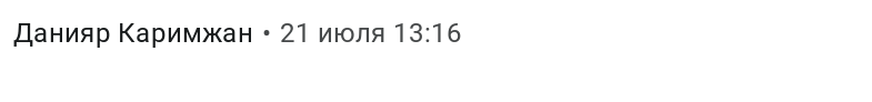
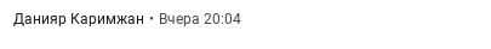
[13,18,462,49] Данияр Каримжан 21 июля 13:16 -> [13,11,241,28] Данияр Каримжан Вчера 20:04

